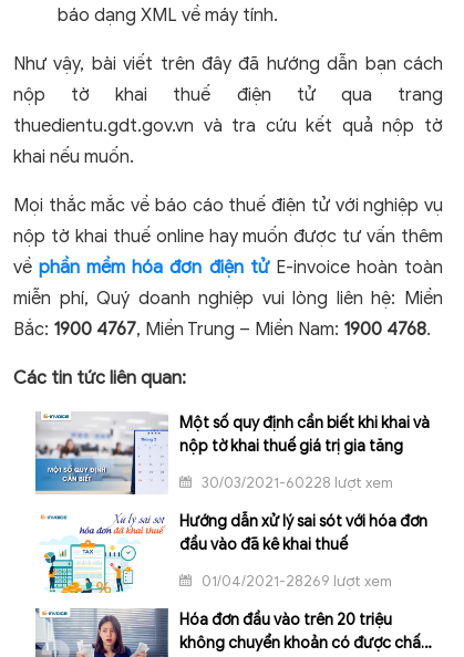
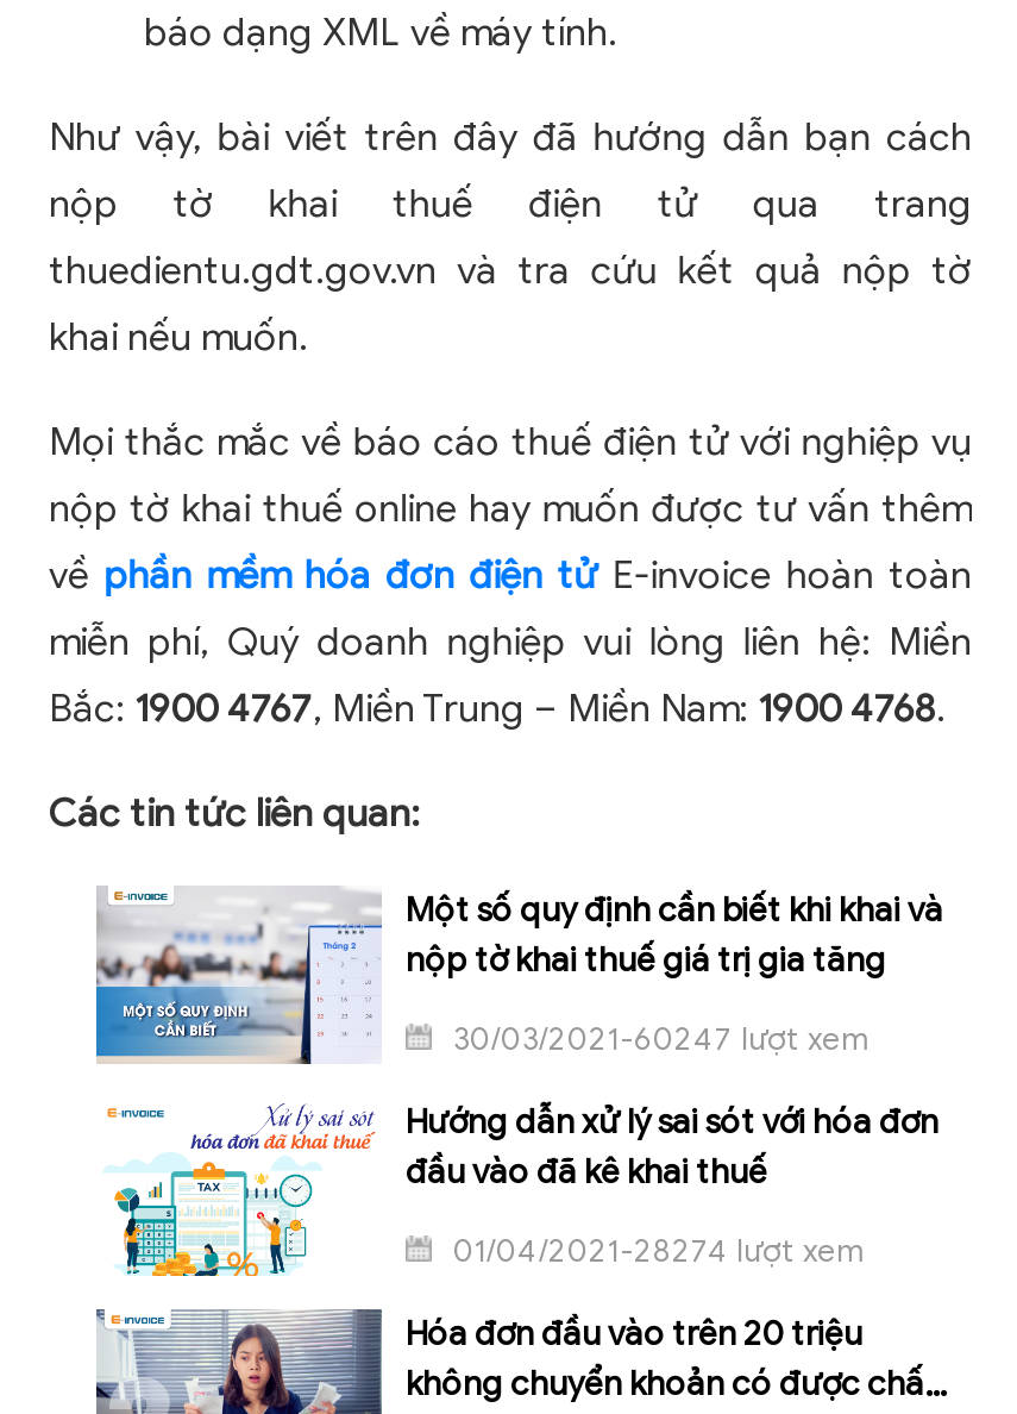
[198,474,393,493] 30/03/2021-60228 lượt xem -> [446,1020,867,1060] 30/03/2021-60247 lượt xem
[198,572,392,591] 01/04/2021-28269 lượt xem -> [446,1232,862,1272] 01/04/2021-28274 lượt xem

